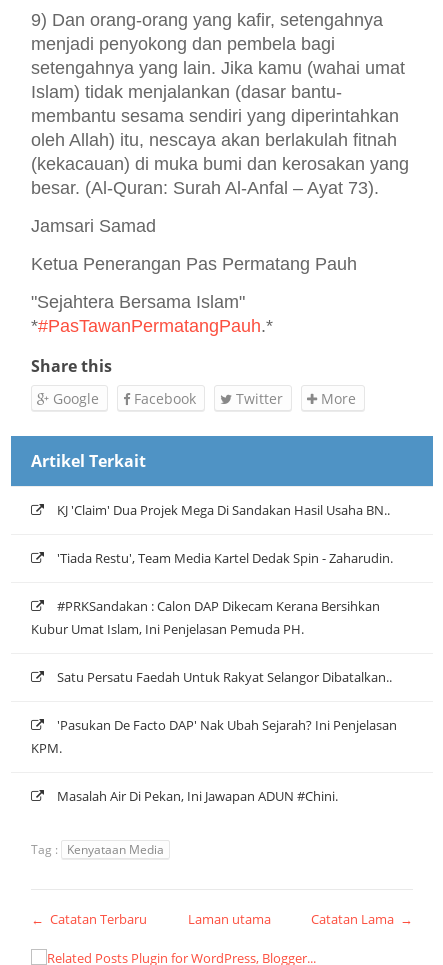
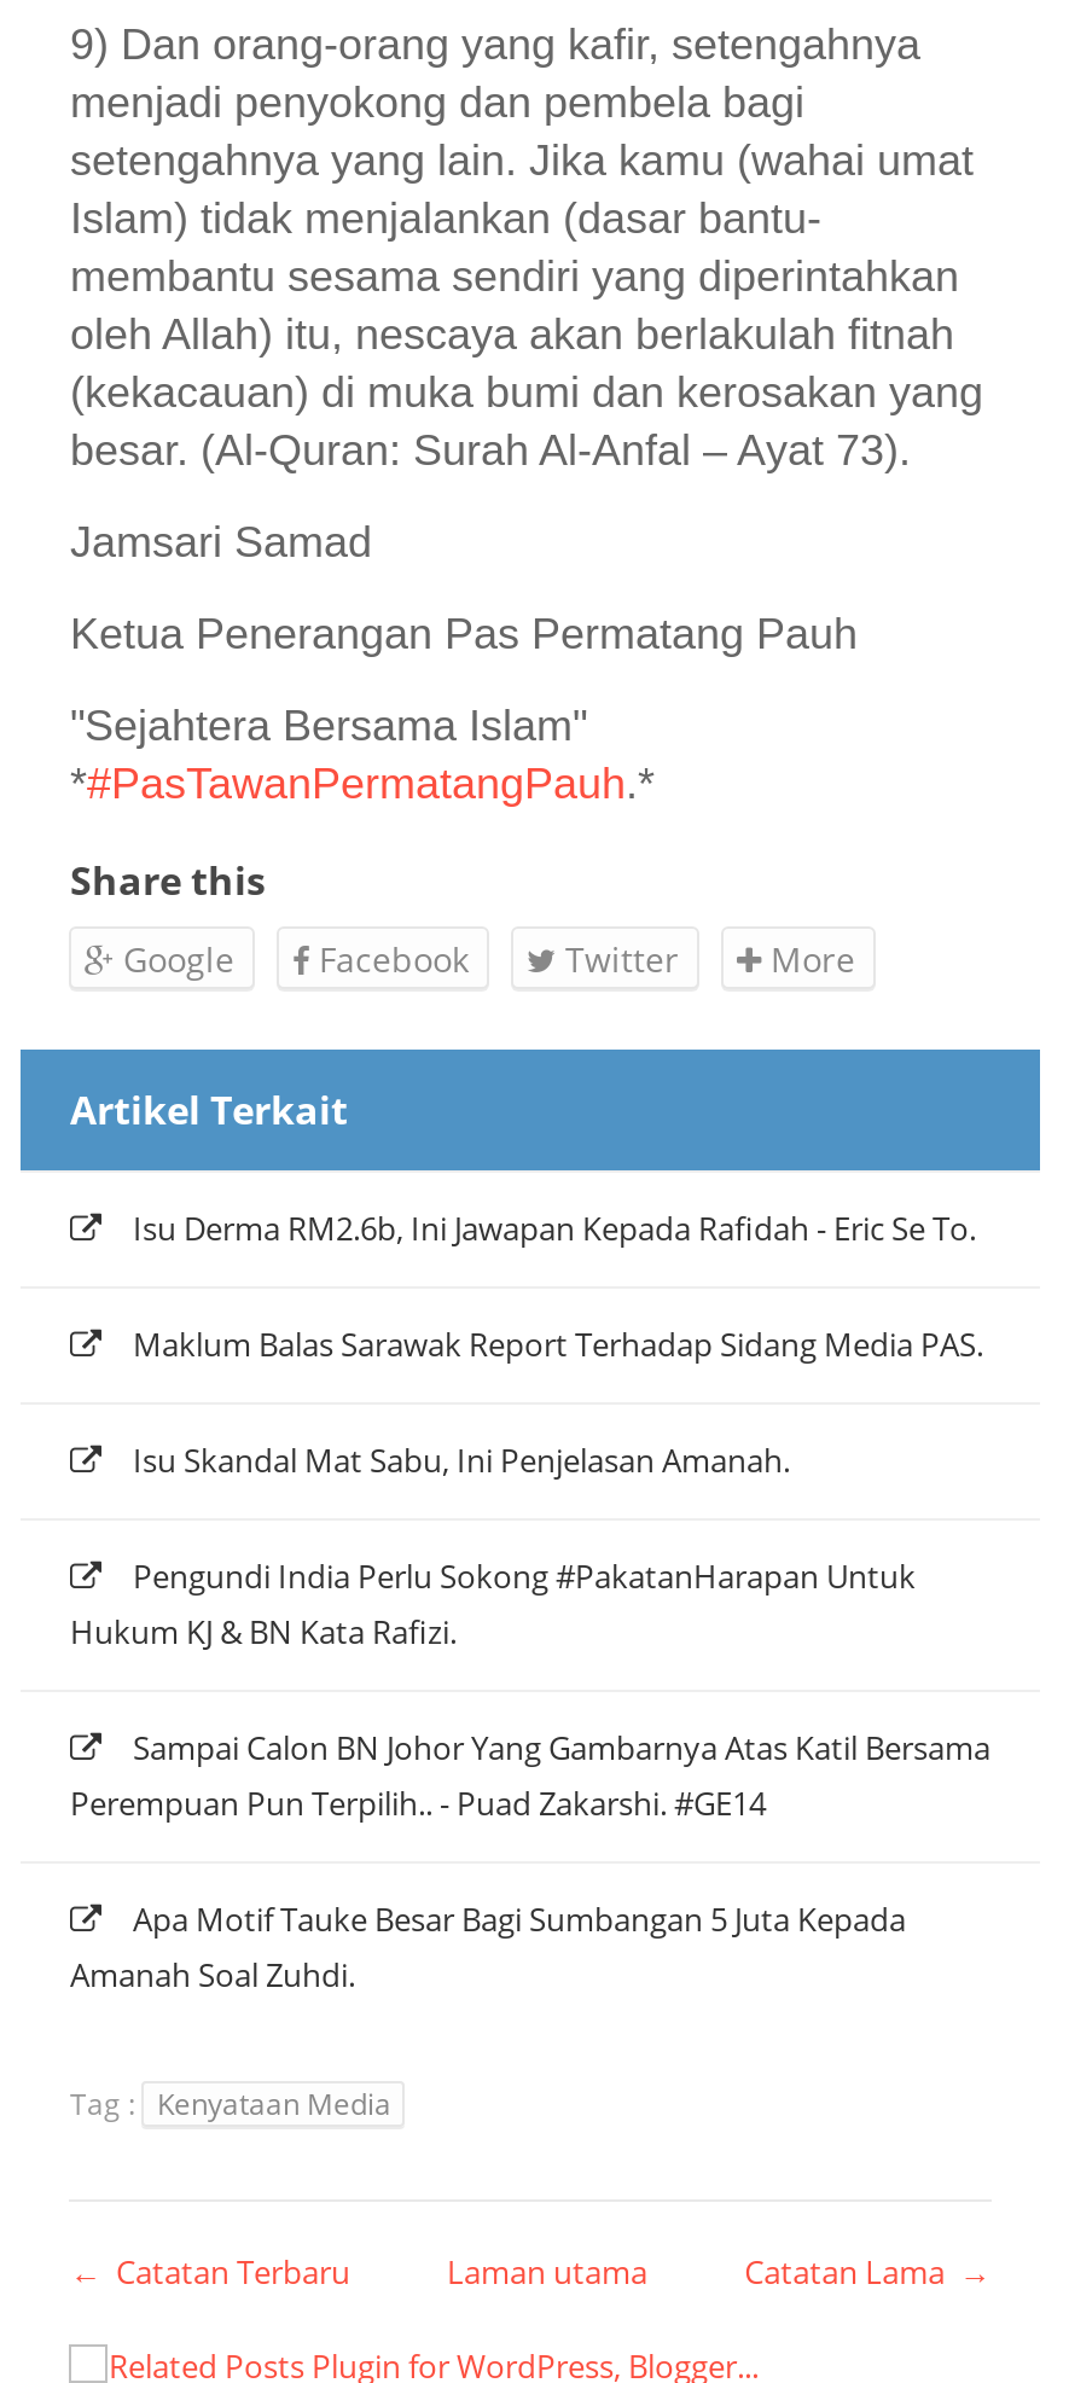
[57,501,390,519] KJ 'Claim' Dua Projek Mega Di Sandakan Hasil Usaha BN.. -> [133,1206,976,1249] Isu Derma RM2.6b, Ini Jawapan Kepada Rafidah - Eric Se To.
[57,549,393,567] 'Tiada Restu', Team Media Kartel Dedak Spin - Zaharudin. -> [133,1322,983,1365] Maklum Balas Sarawak Report Terhadap Sidang Media PAS.
[31,597,380,638] #PRKSandakan : Calon DAP Dikecam Kerana Bersihkan | Kubur Umat Islam, Ini Penjelasan Pemuda PH. -> [133,1438,790,1481] Isu Skandal Mat Sabu, Ini Penjelasan Amanah.
[57,668,392,686] Satu Persatu Faedah Untuk Rakyat Selangor Dibatalkan.. -> [70,1553,915,1653] Pengundi India Perlu Sokong #PakatanHarapan Untuk | Hukum KJ & BN Kata Rafizi.
[31,716,397,757] 'Pasukan De Facto DAP' Nak Ubah Sejarah? Ini Penjelasan | KPM. -> [70,1725,990,1824] Sampai Calon BN Johor Yang Gambarnya Atas Katil Bersama | Perempuan Pun Terpilih.. - Puad Zakarshi. #GE14
[57,787,338,805] Masalah Air Di Pekan, Ini Jawapan ADUN #Chini. -> [70,1896,906,1996] Apa Motif Tauke Besar Bagi Sumbangan 5 Juta Kepada | Amanah Soal Zuhdi.

